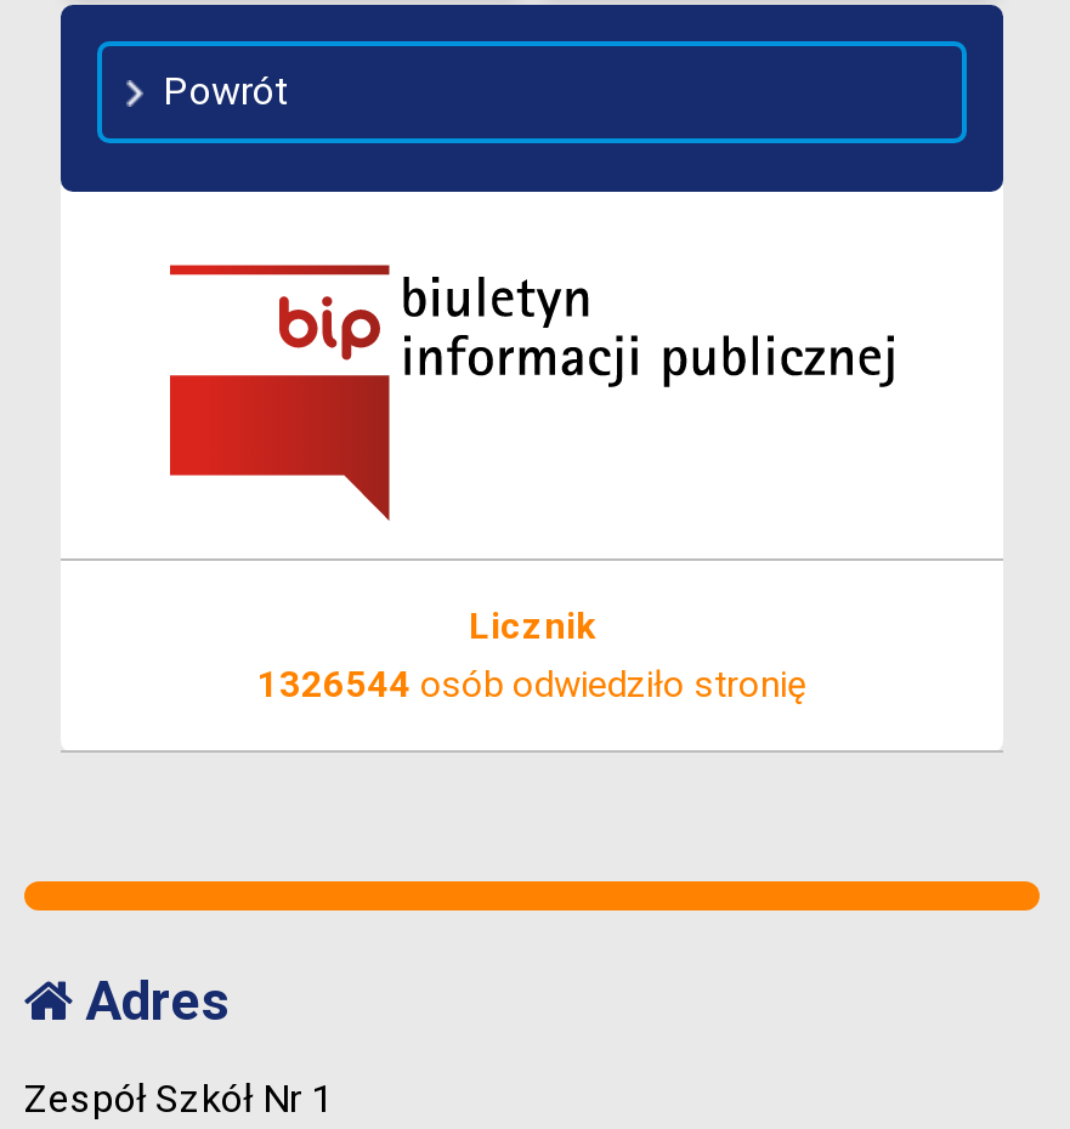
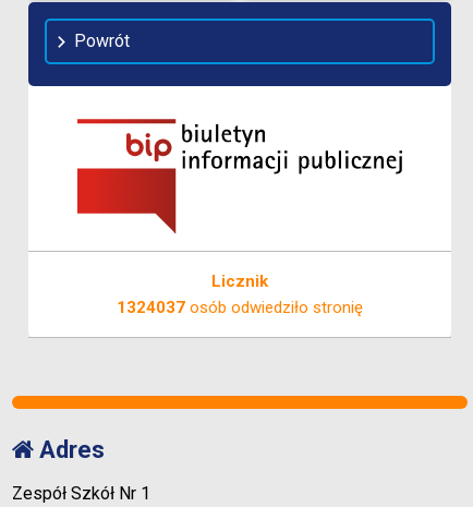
[257,664,806,708] 1326544 osób odwiedziło stronię -> [117,298,363,318] 1324037 osób odwiedziło stronię

